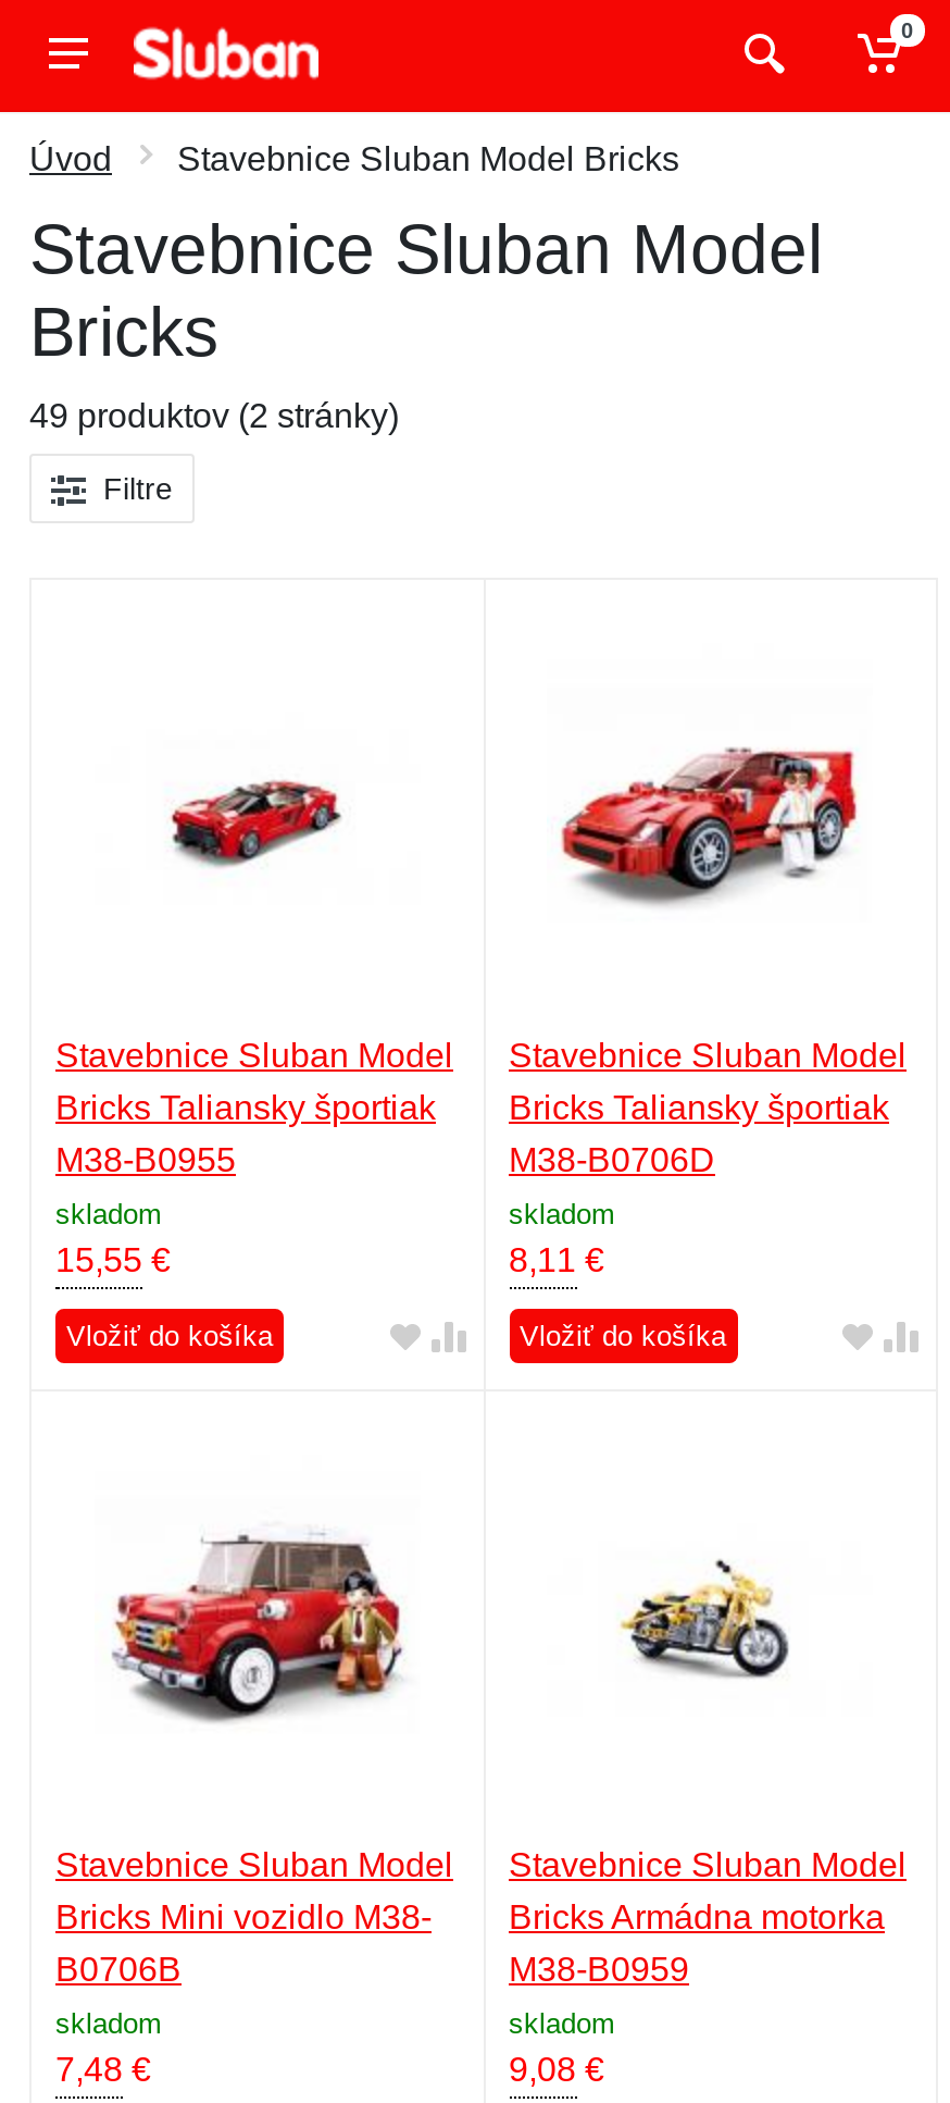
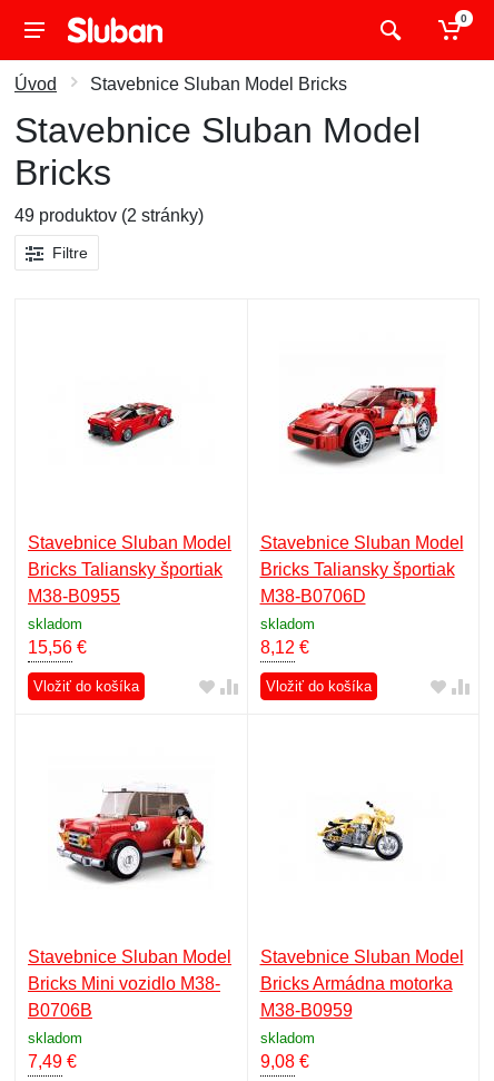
[55,1240,171,1277] 15,55 € -> [28,637,87,656] 15,56 €
[509,1240,604,1277] 8,11 € -> [260,637,309,656] 8,12 €
[55,2051,151,2088] 7,48 € -> [28,1052,77,1071] 7,49 €

